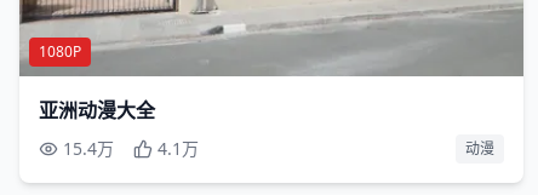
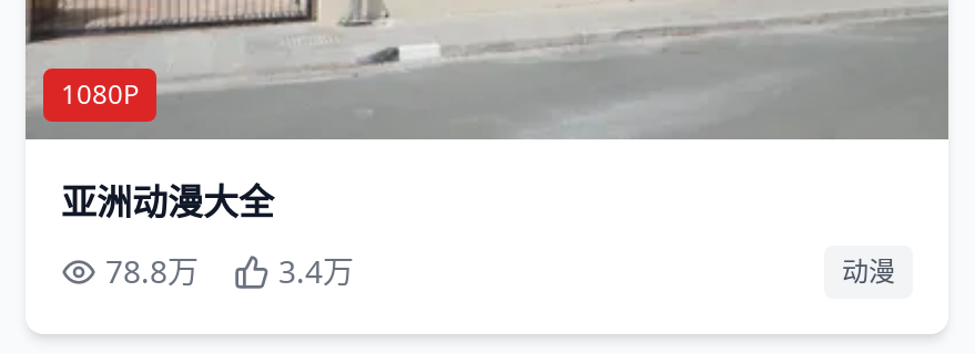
[63,137,114,160] 15.4万 -> [105,250,199,292] 78.8万
[158,137,199,160] 4.1万 -> [278,250,354,292] 3.4万

